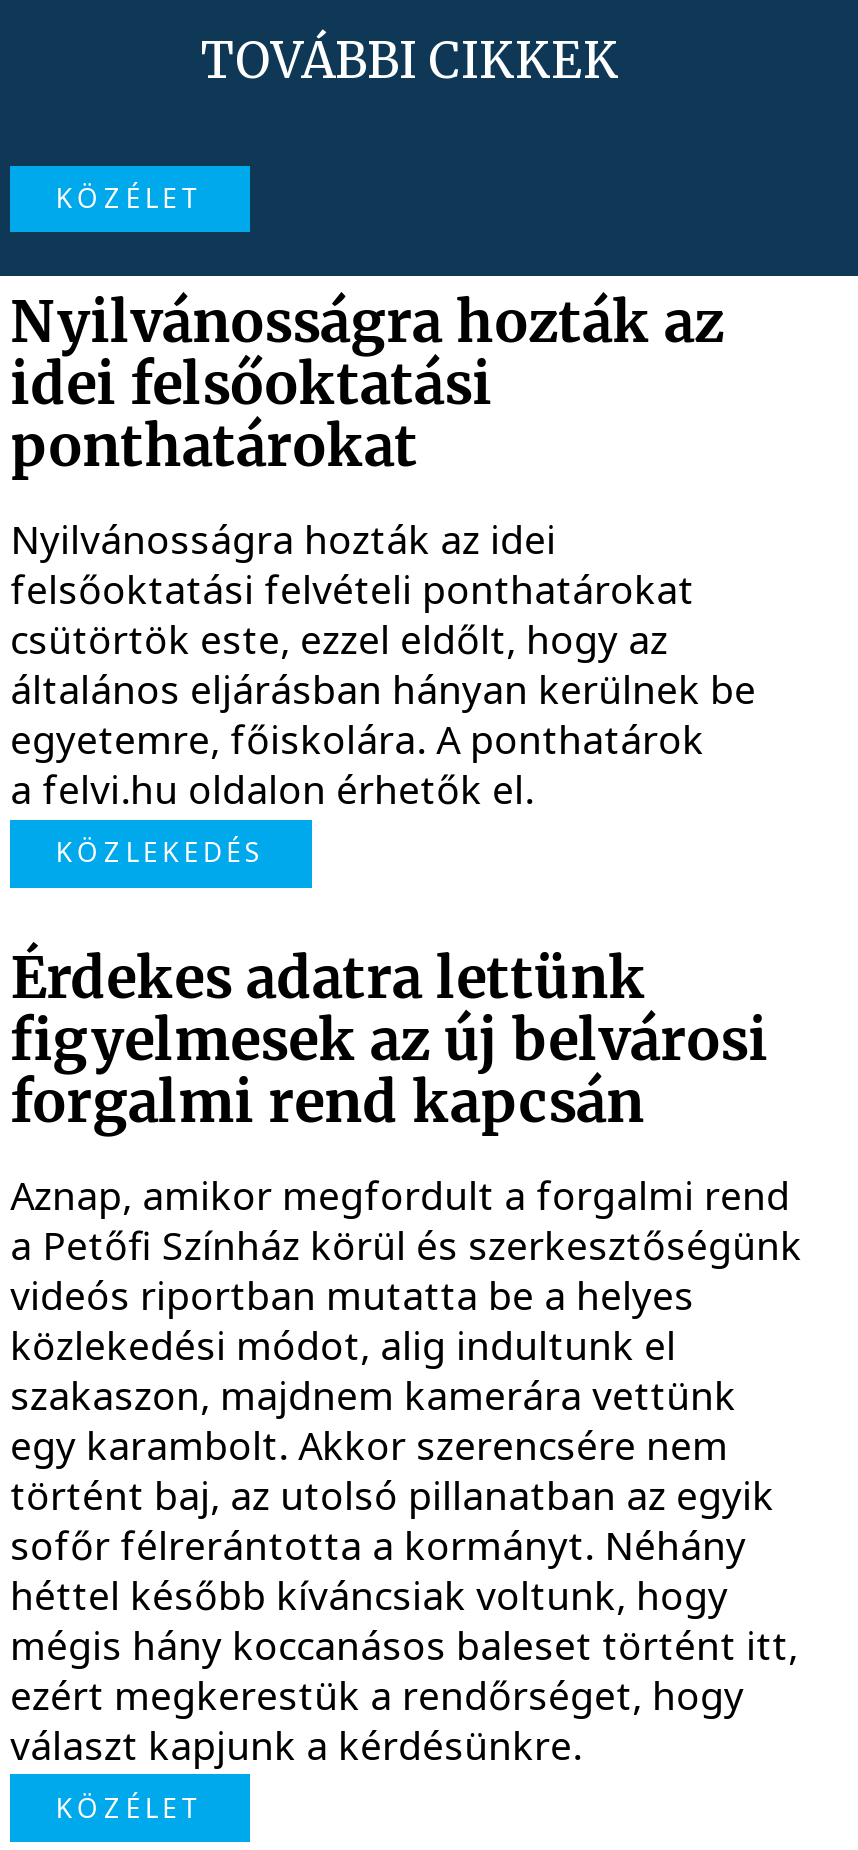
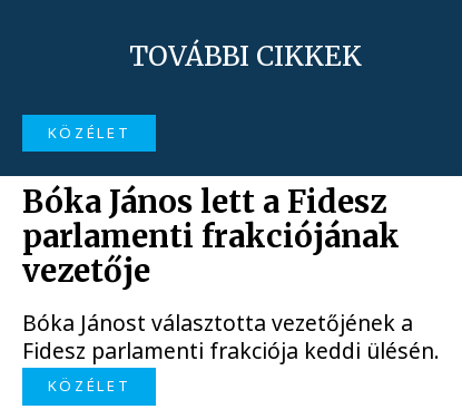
[10,289,802,1772] Nyilvánosságra hozták az | idei felsőoktatási | ponthatárokat | Nyilvánosságra hozták az idei | felsőoktatási felvételi ponthatárokat | csütörtök este, ezzel eldőlt, hogy az | általános eljárásban hányan kerülnek be | egyetemre, főiskolára. A ponthatárok | a felvi.hu oldalon érhetők el. | KÖZLEKEDÉS | Érdekes adatra lettünk | figyelmesek az új belvárosi | forgalmi rend kapcsán | Aznap, amikor megfordult a forgalmi rend | a Petőfi Színház körül és szerkesztőségünk | videós riportban mutatta be a helyes | közlekedési módot, alig indultunk el | szakaszon, majdnem kamerára vettünk | egy karambolt. Akkor szerencsére nem | történt baj, az utolsó pillanatban az egyik | sofőr félrerántotta a kormányt. Néhány | héttel később kíváncsiak voltunk, hogy | mégis hány koccanásos baleset történt itt, | ezért megkerestük a rendőrséget, hogy | választ kapjunk a kérdésünkre. -> [22,183,440,366] Bóka János lett a Fidesz | parlamenti frakciójának | vezetője | Bóka Jánost választotta vezetőjének a | Fidesz parlamenti frakciója keddi ülésén.

